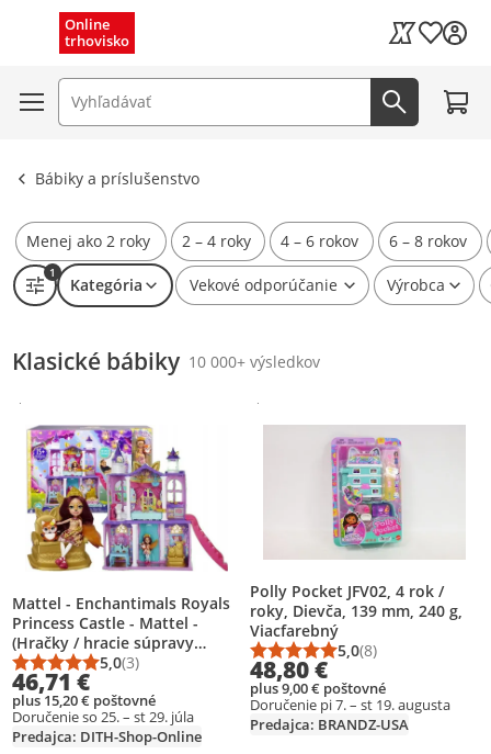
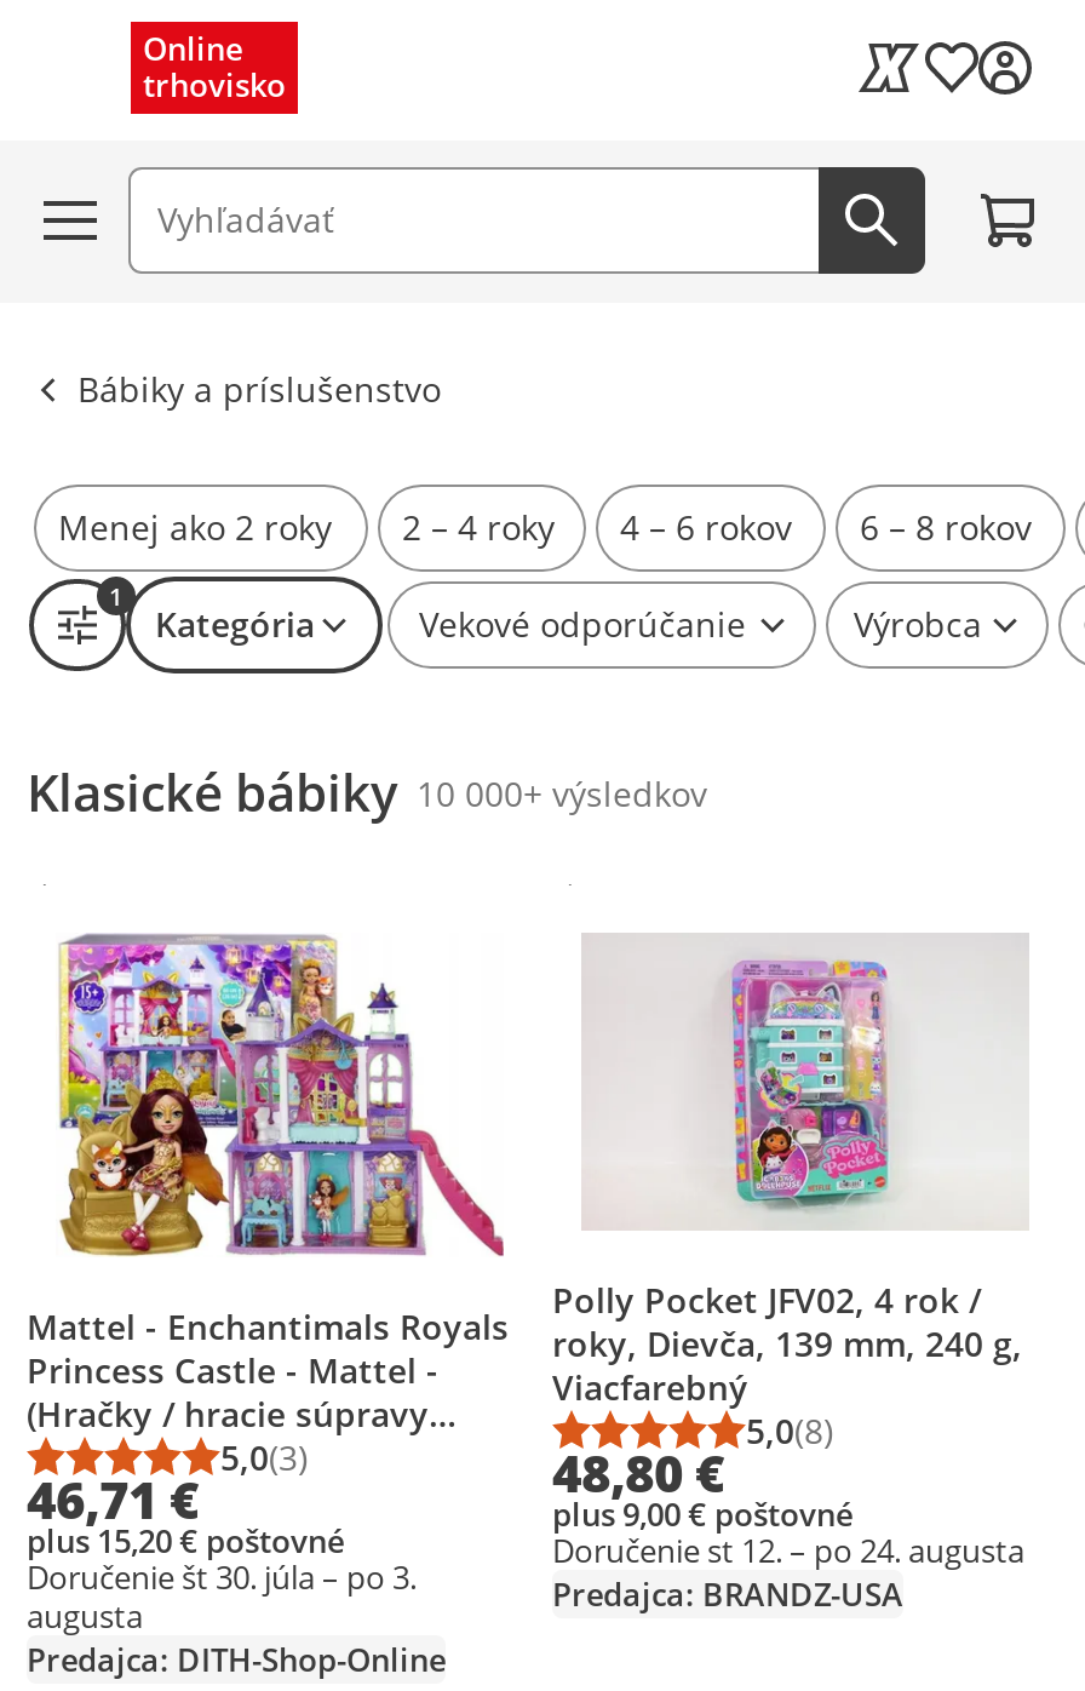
[250,695,450,715] Doručenie pi 7. – st 19. augusta -> [552,1530,1024,1574] Doručenie st 12. – po 24. augusta
[12,707,194,727] Doručenie so 25. – st 29. júla -> [27,1556,417,1638] Doručenie št 30. júla – po 3. | augusta

